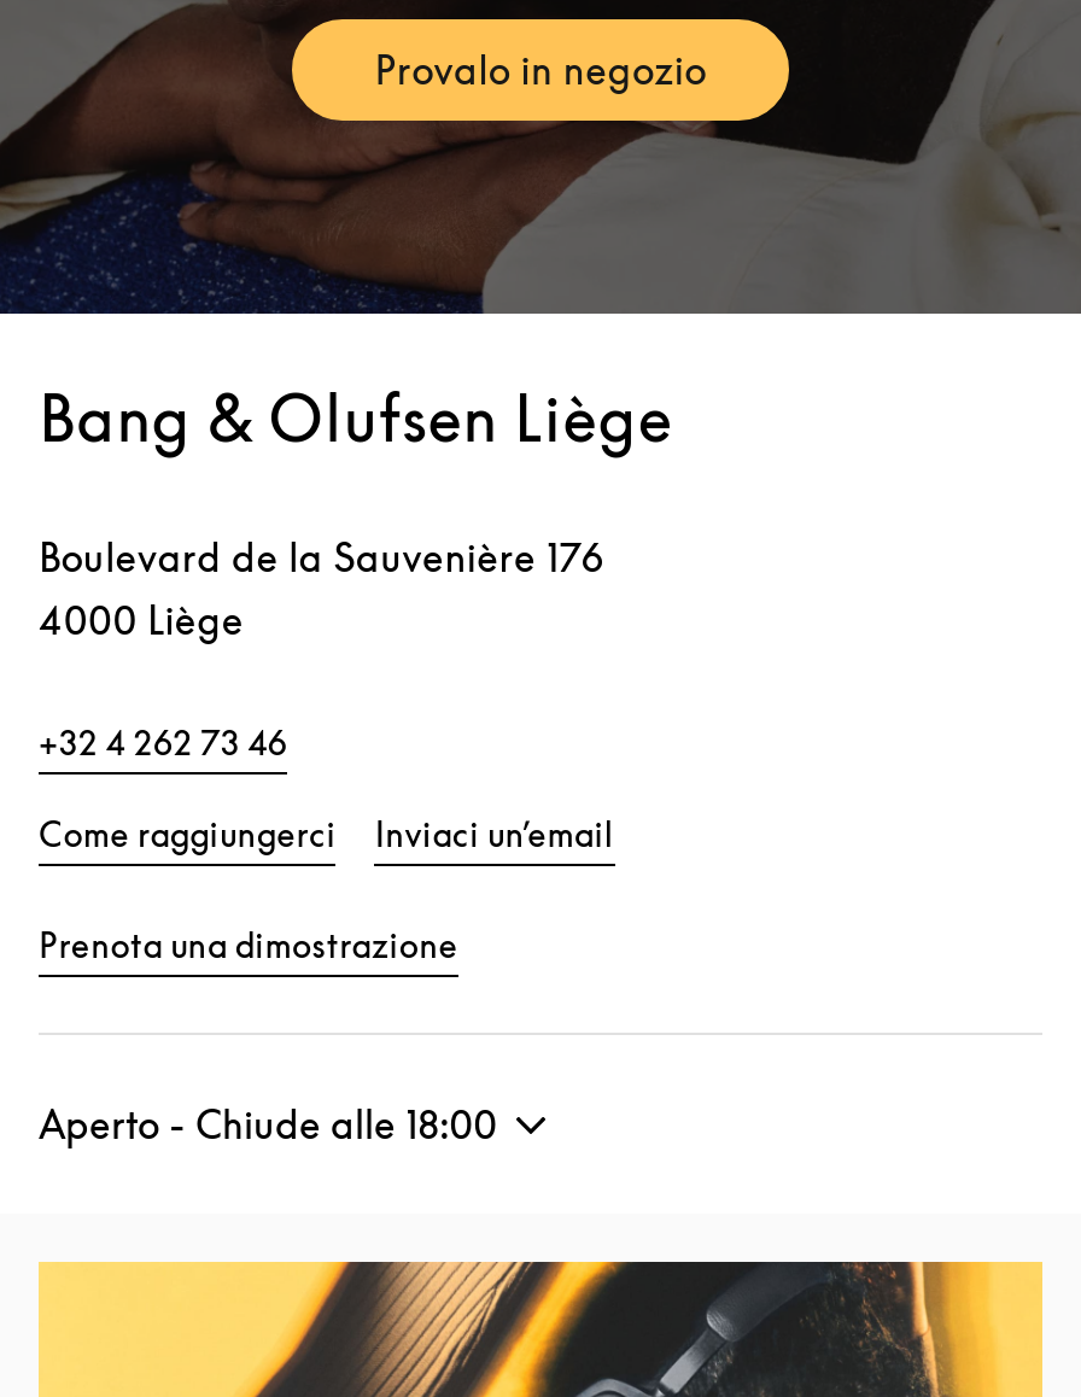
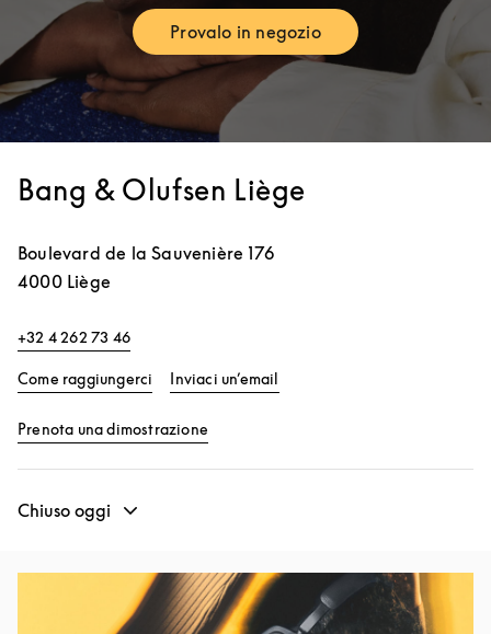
[39,1100,497,1148] Aperto - Chiude alle 18:00 -> [18,499,115,521] Chiuso oggi

